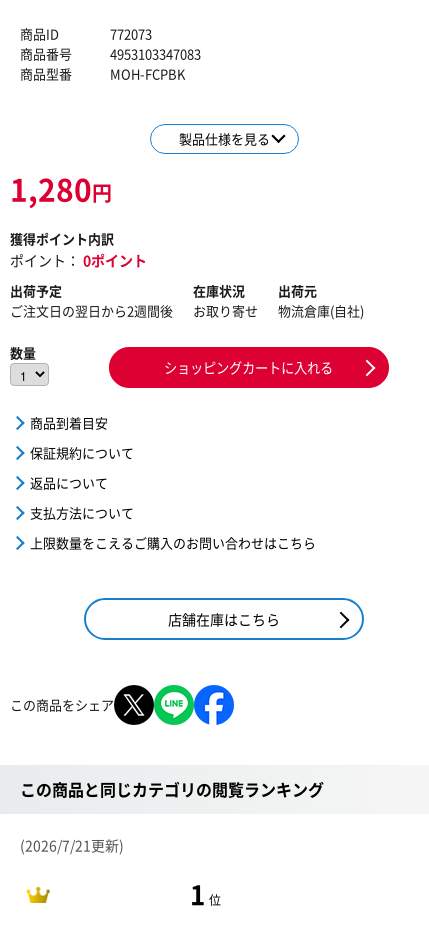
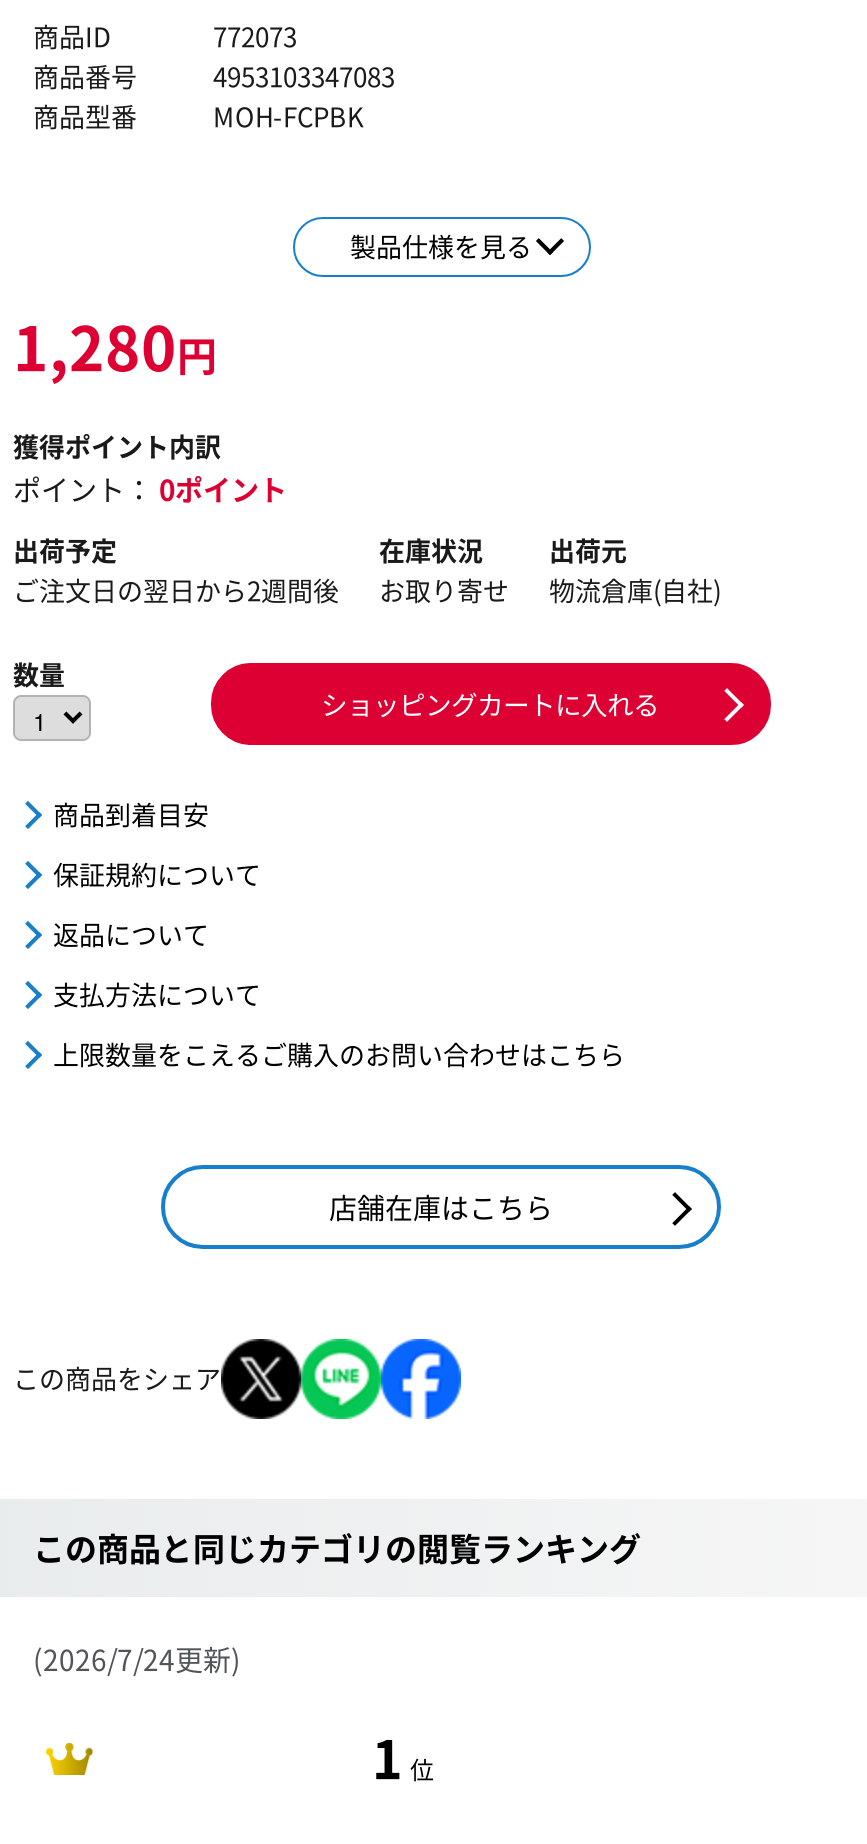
[20,835,124,855] (2026/7/21更新) -> [33,1639,241,1679] (2026/7/24更新)

